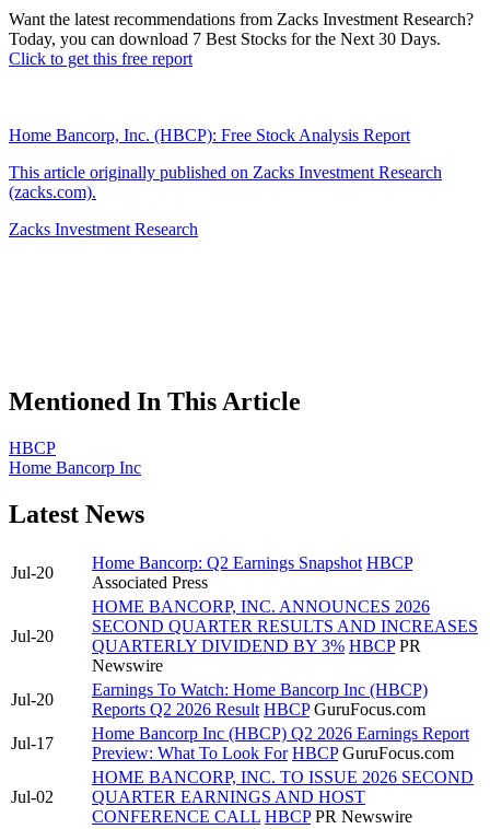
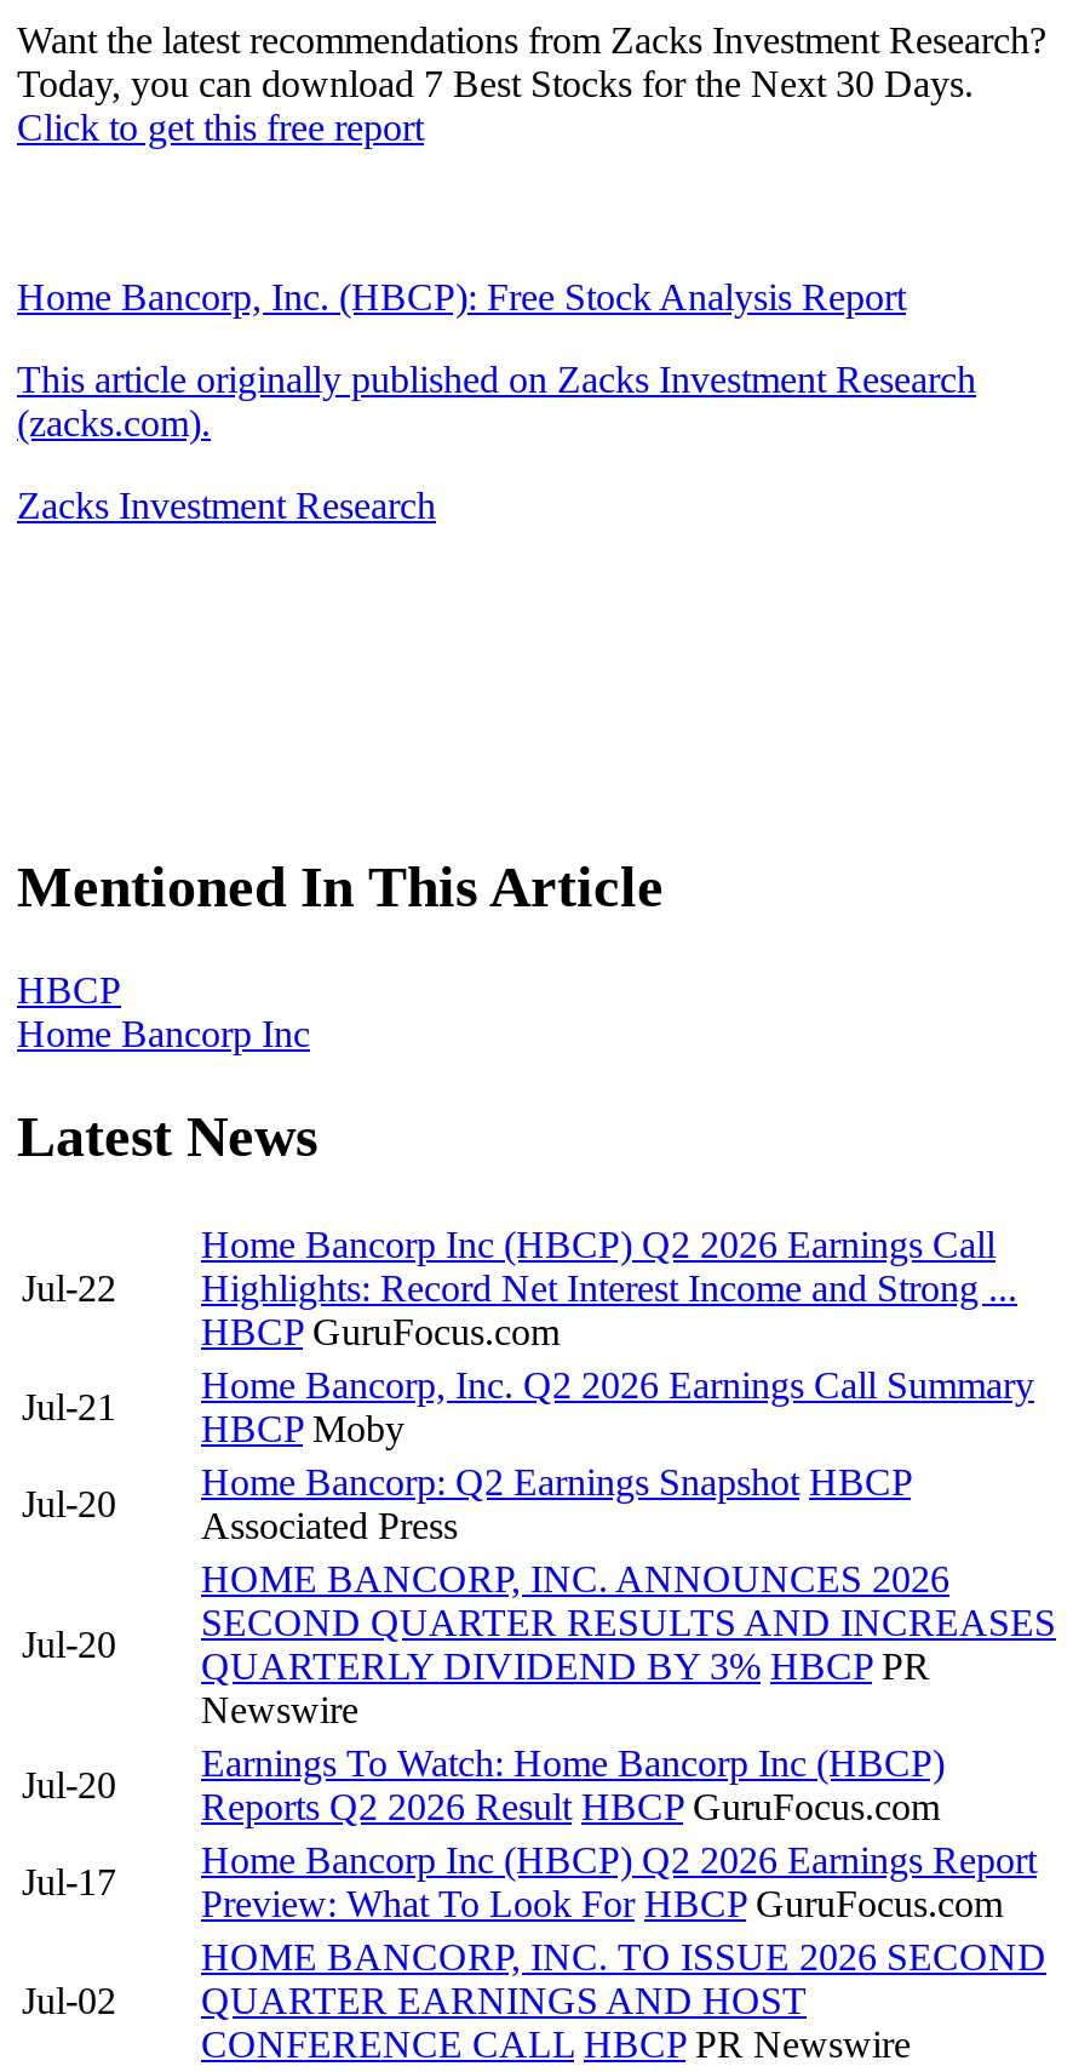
none -> [22,1268,116,1309] Jul-22
none -> [22,1224,1017,1428] Home Bancorp Inc (HBCP) Q2 2026 Earnings Call | Highlights: Record Net Interest Income and Strong ... | HBCP GuruFocus.com | Jul-21
none -> [201,1365,1034,1449] Home Bancorp, Inc. Q2 2026 Earnings Call Summary | HBCP Moby

